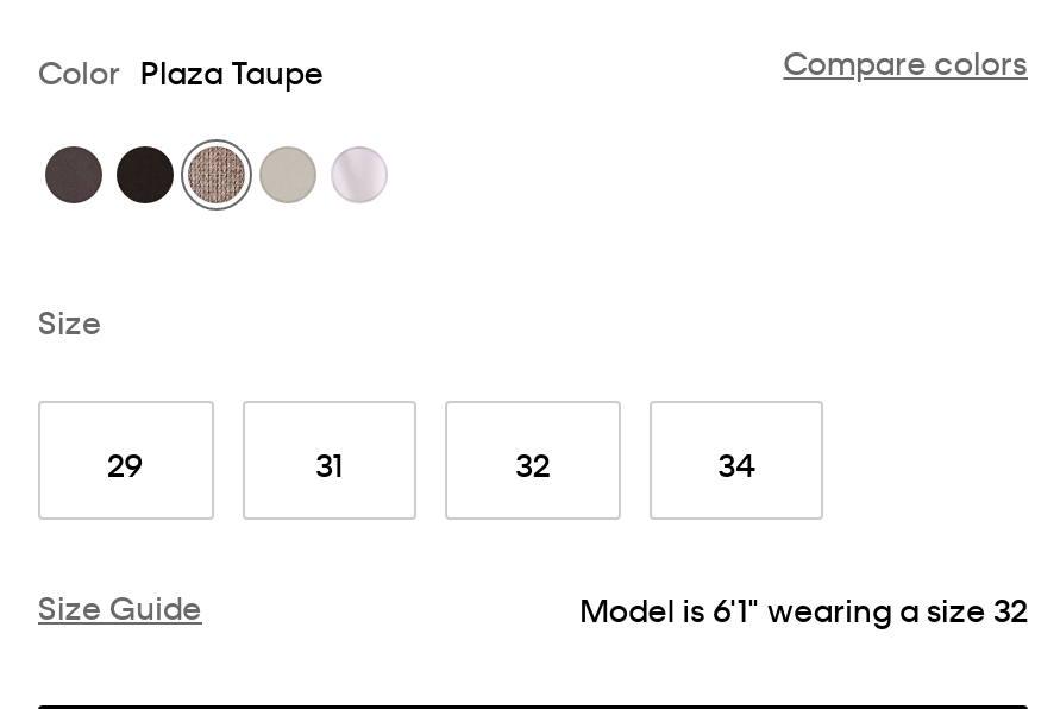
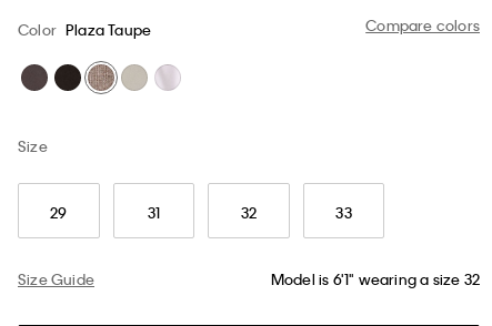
[718,444,755,485] 34 -> [336,203,352,221] 33

